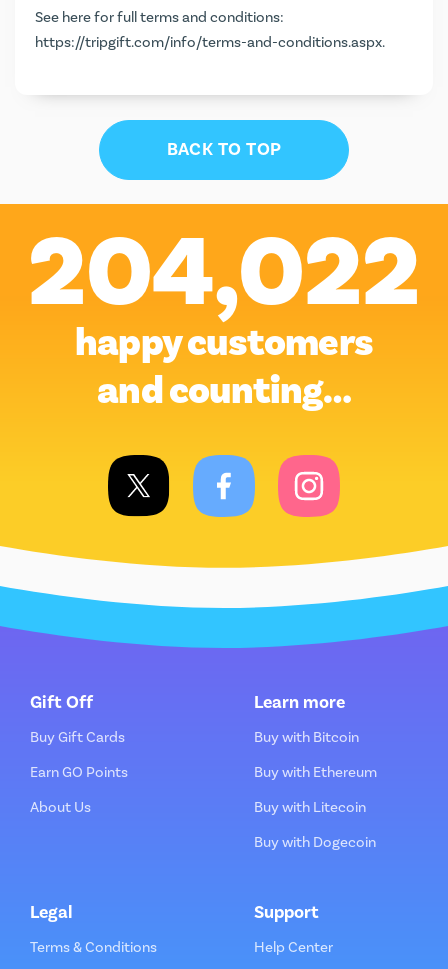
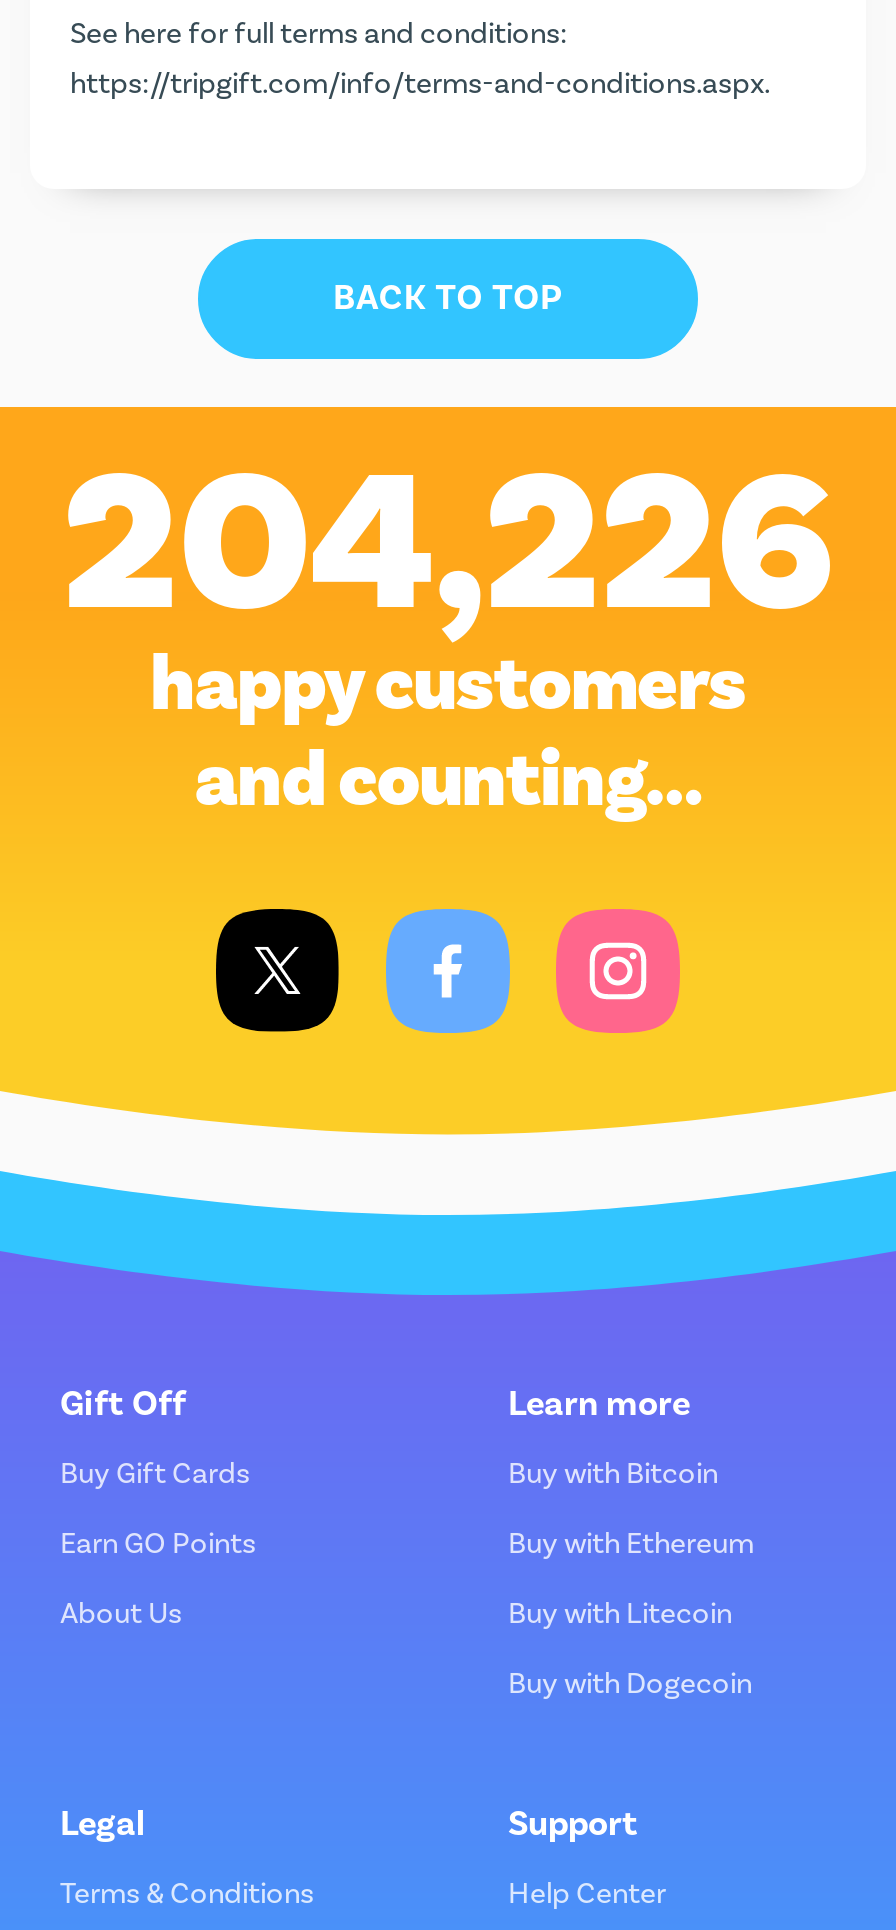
[28,210,420,337] 204,022 -> [62,420,834,674] 204,226

